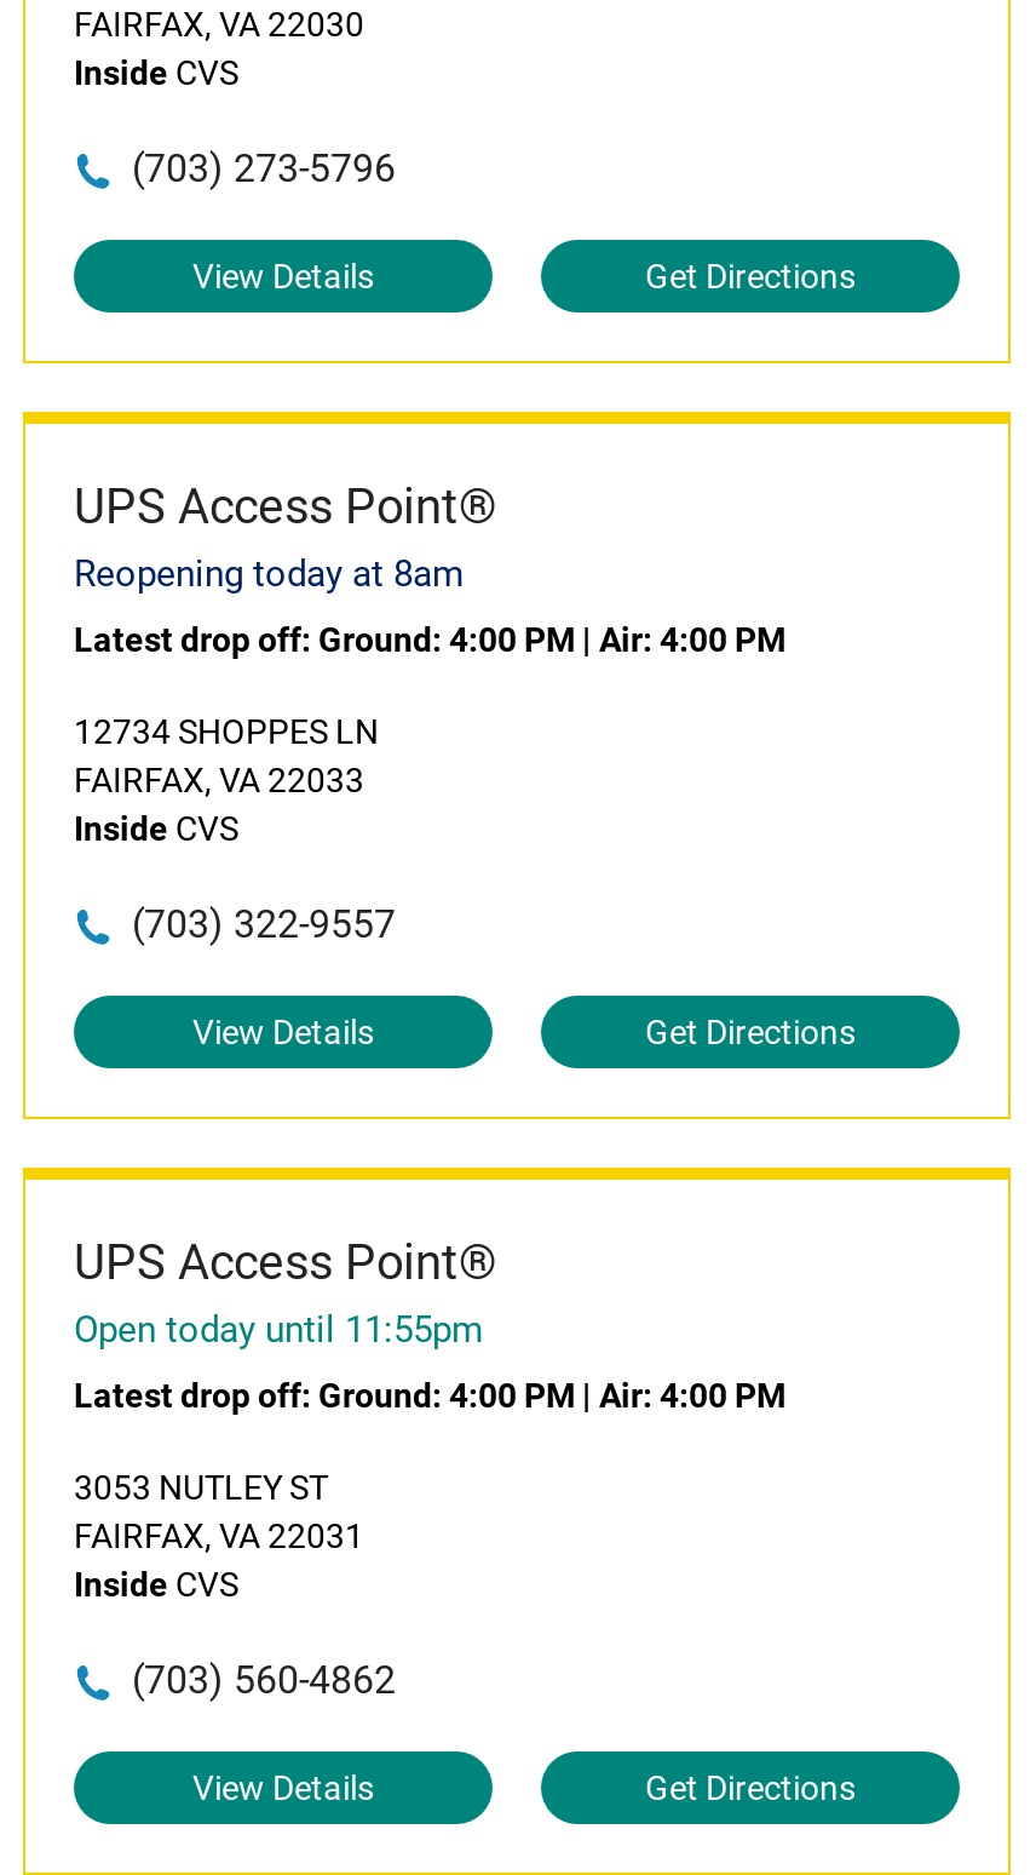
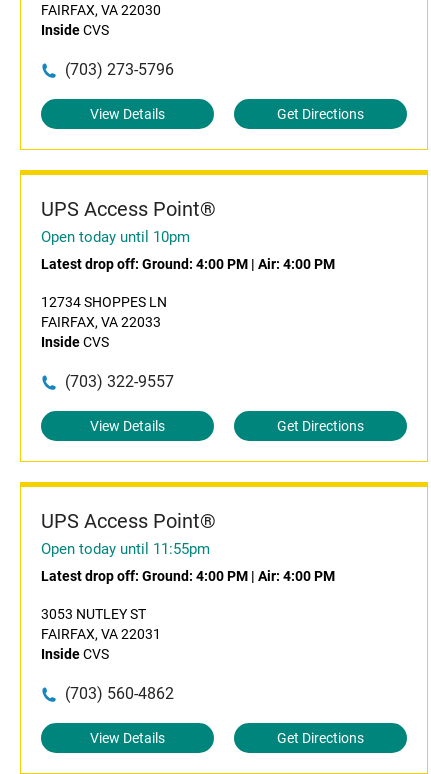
[74,552,464,596] Reopening today at 8am -> [41,228,190,246] Open today until 10pm

